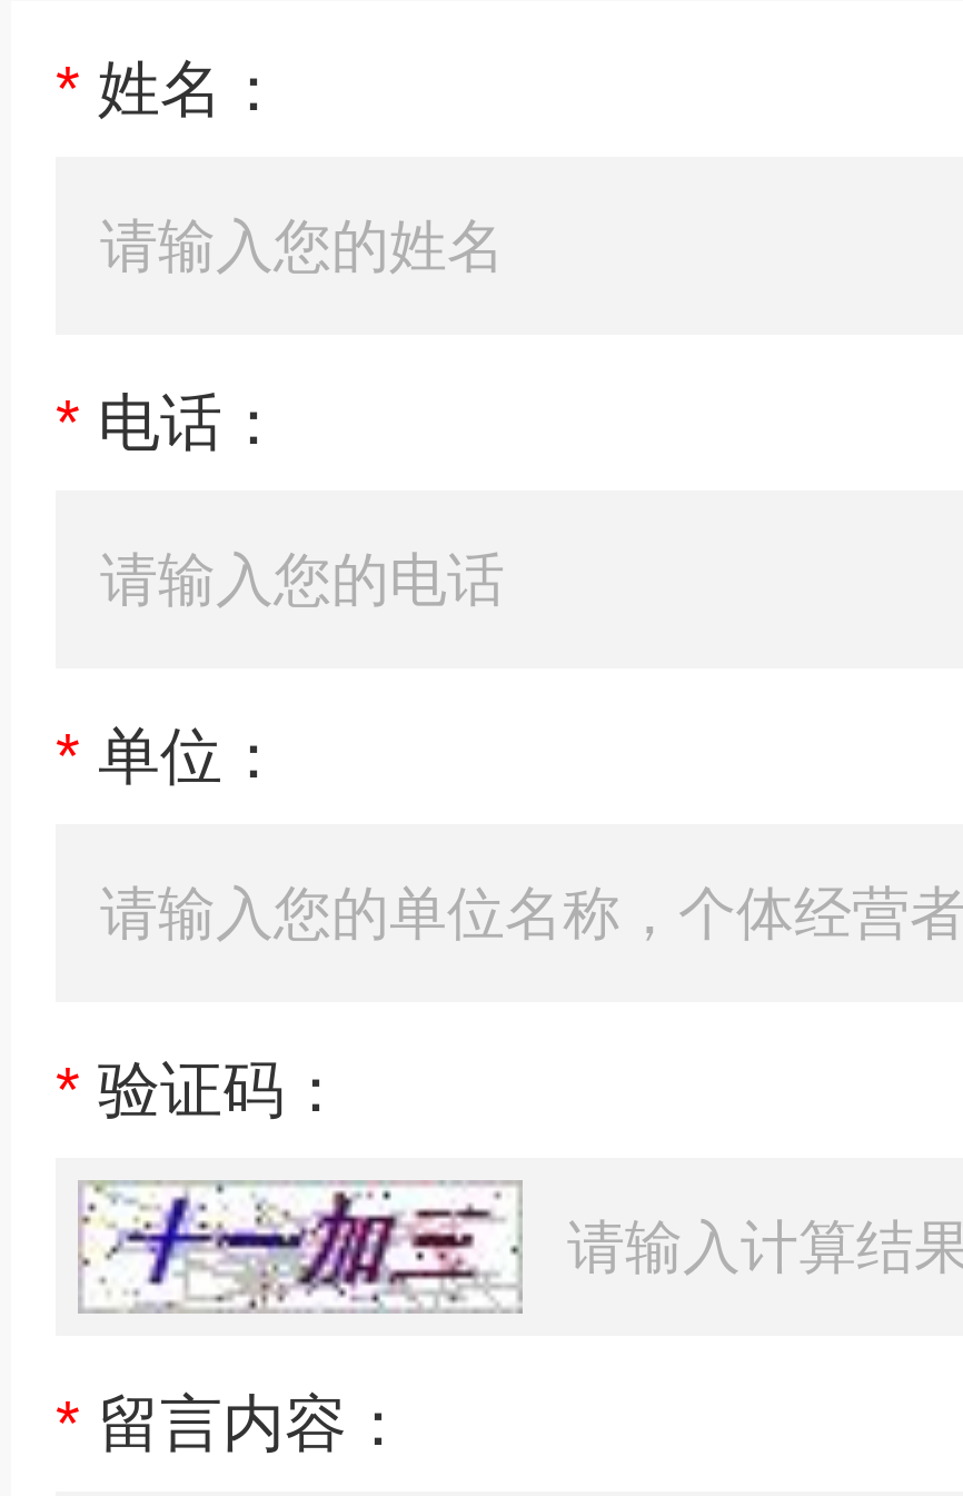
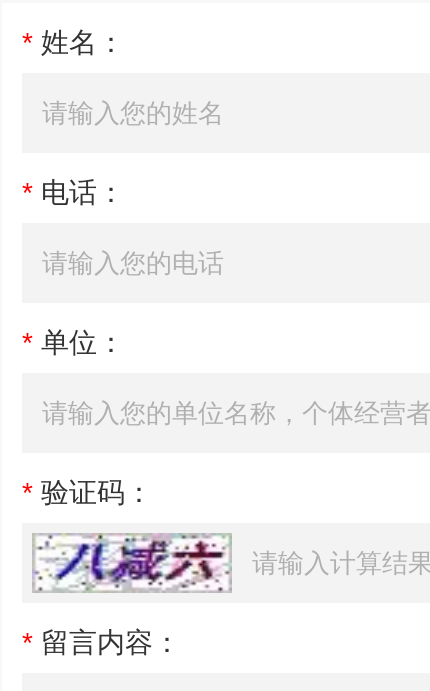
[78,1180,520,1311] [image] -> [32,533,231,593] [image]

